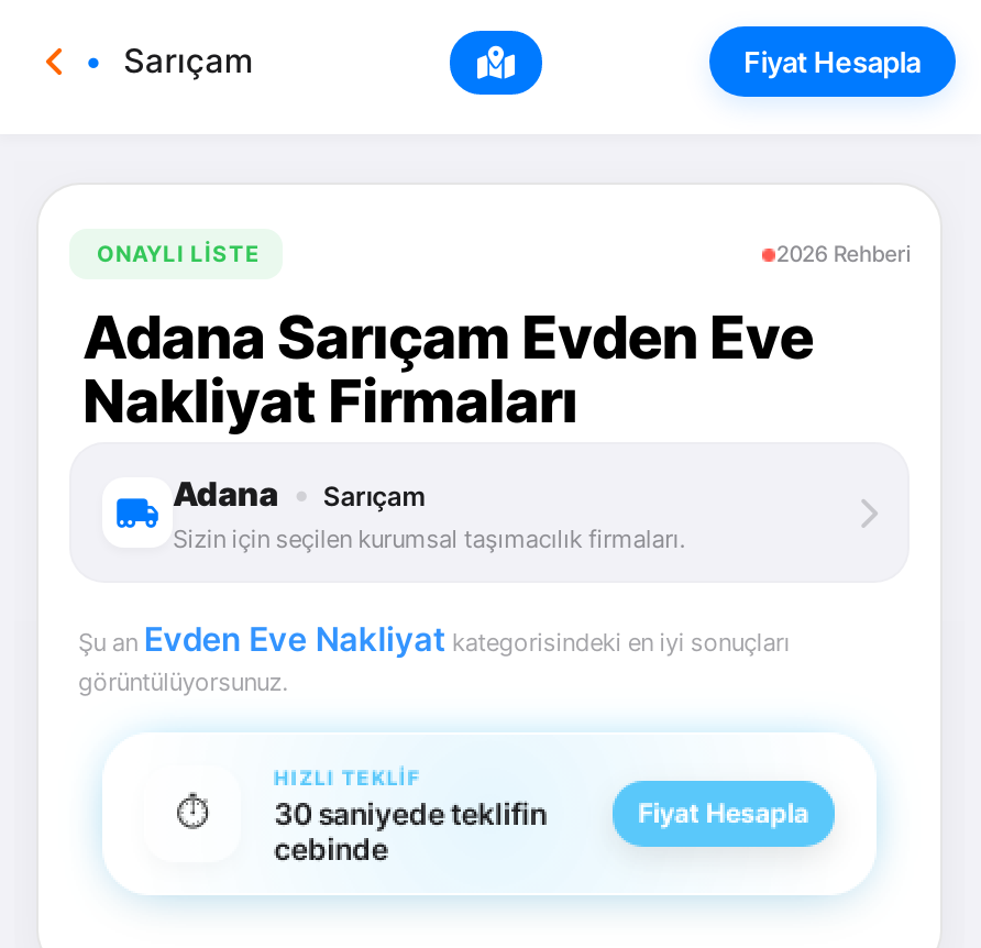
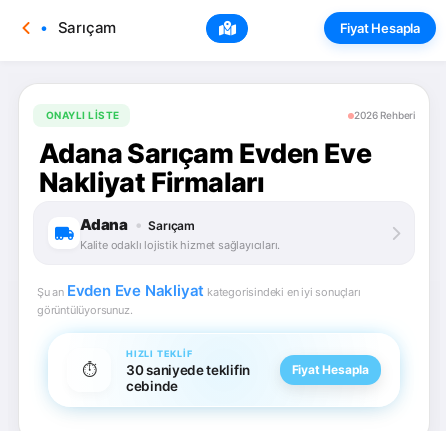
[173,523,685,554] Sizin için seçilen kurumsal taşımacılık firmaları. -> [80,238,280,252] Kalite odaklı lojistik hizmet sağlayıcıları.

